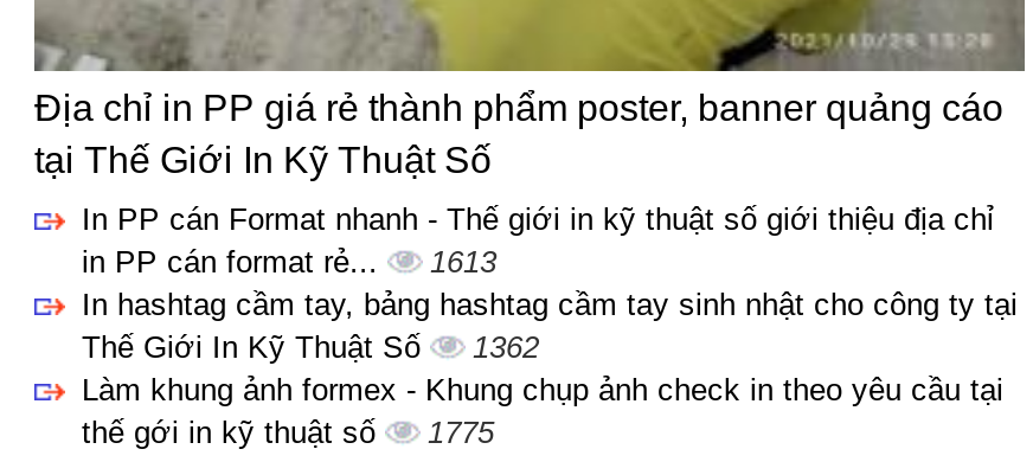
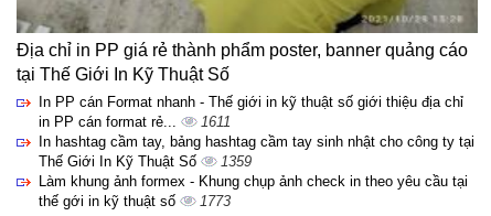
[82,243,496,279] in PP cán format rẻ... 1613 -> [39,113,231,130] in PP cán format rẻ... 1611
[82,329,539,364] Thế Giới In Kỹ Thuật Số 1362 -> [39,153,252,169] Thế Giới In Kỹ Thuật Số 1359
[82,414,494,449] thế gới in kỹ thuật số 1775 -> [39,193,231,209] thế gới in kỹ thuật số 1773

